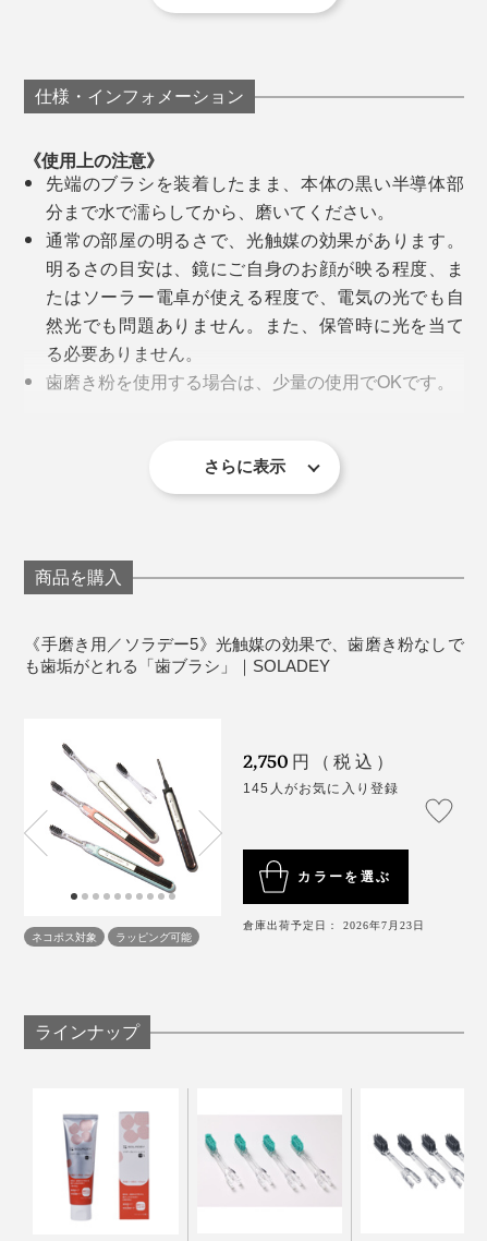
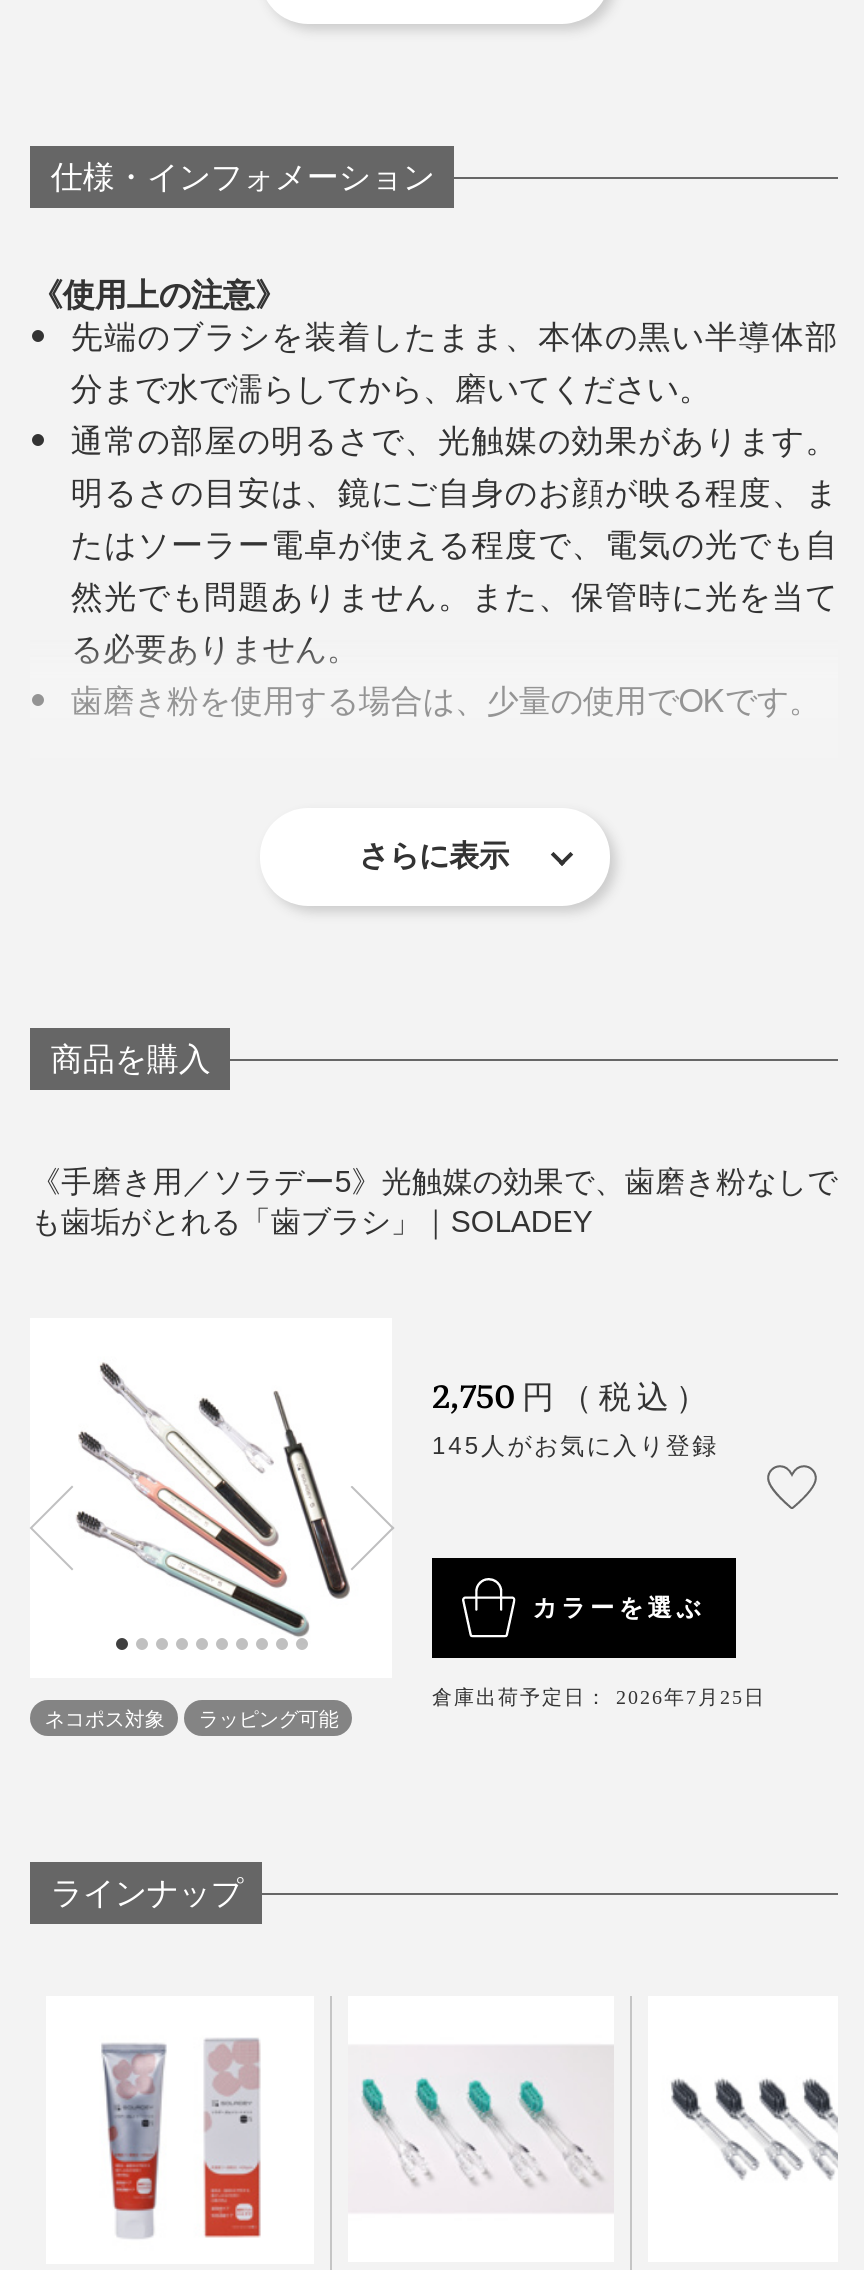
[243,920,425,932] 倉庫出荷予定日： 2026年7月23日 -> [432,1687,766,1709] 倉庫出荷予定日： 2026年7月25日

